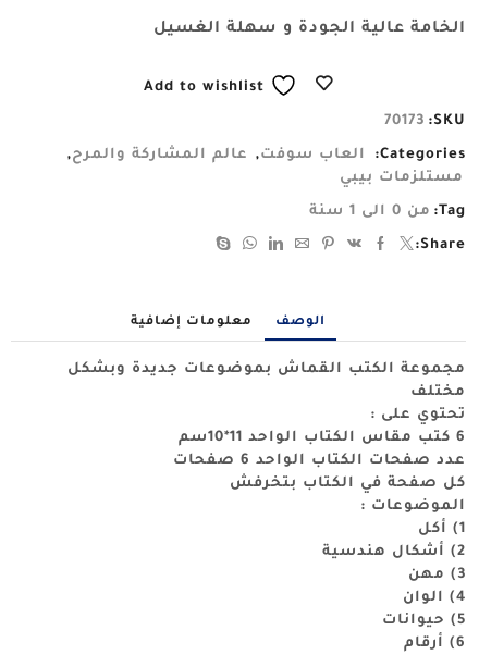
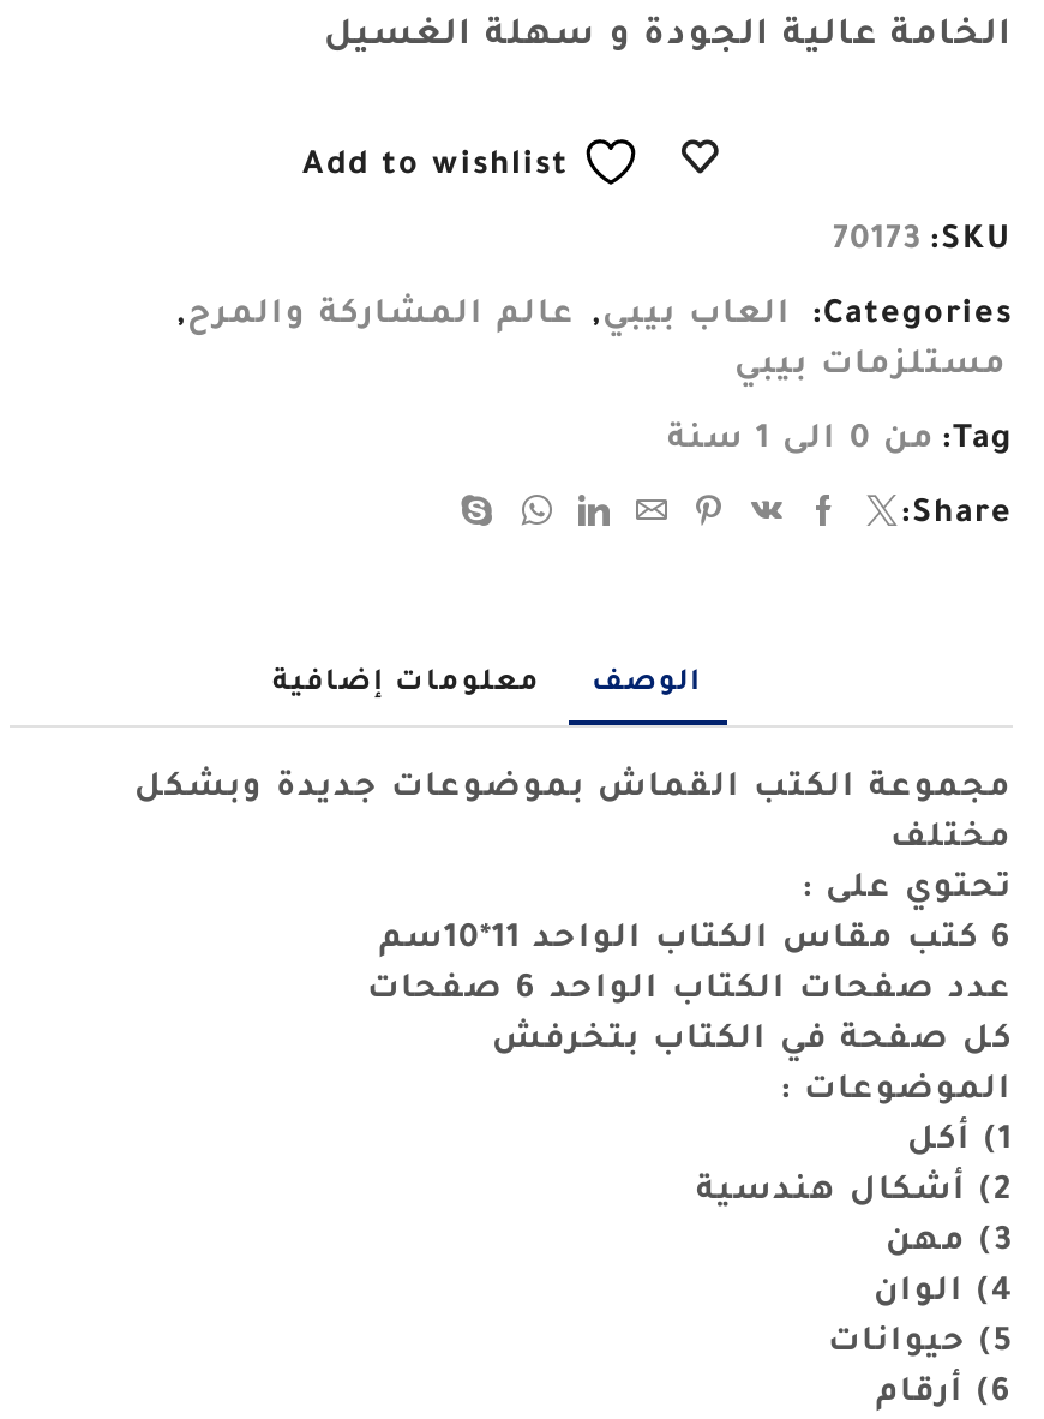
[67,147,366,163] العاب سوفت, عالم المشاركة والمرح, -> [178,297,792,334] العاب بيبي, عالم المشاركة والمرح,

